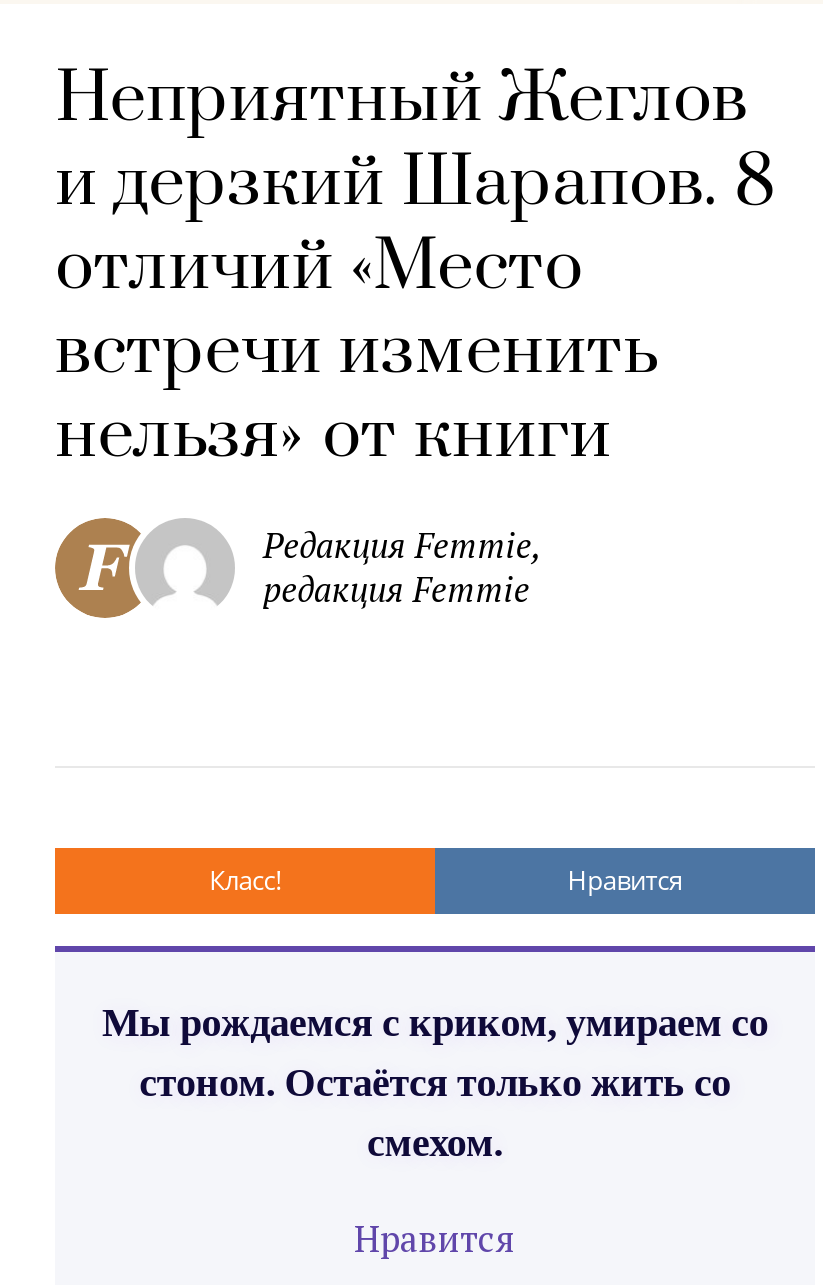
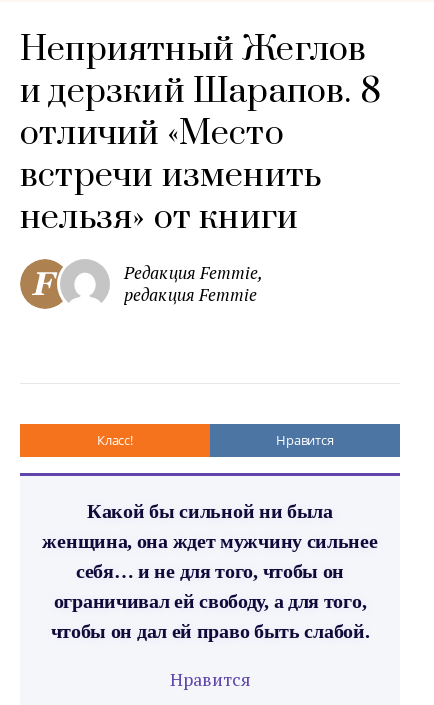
[102,1000,768,1164] Мы рождаемся с криком, умираем со | стоном. Остаётся только жить со | смехом. -> [42,500,377,642] Какой бы сильной ни была | женщина, она ждет мужчину сильнее | себя… и не для того, чтобы он | ограничивал ей свободу, а для того, | чтобы он дал ей право быть слабой.

